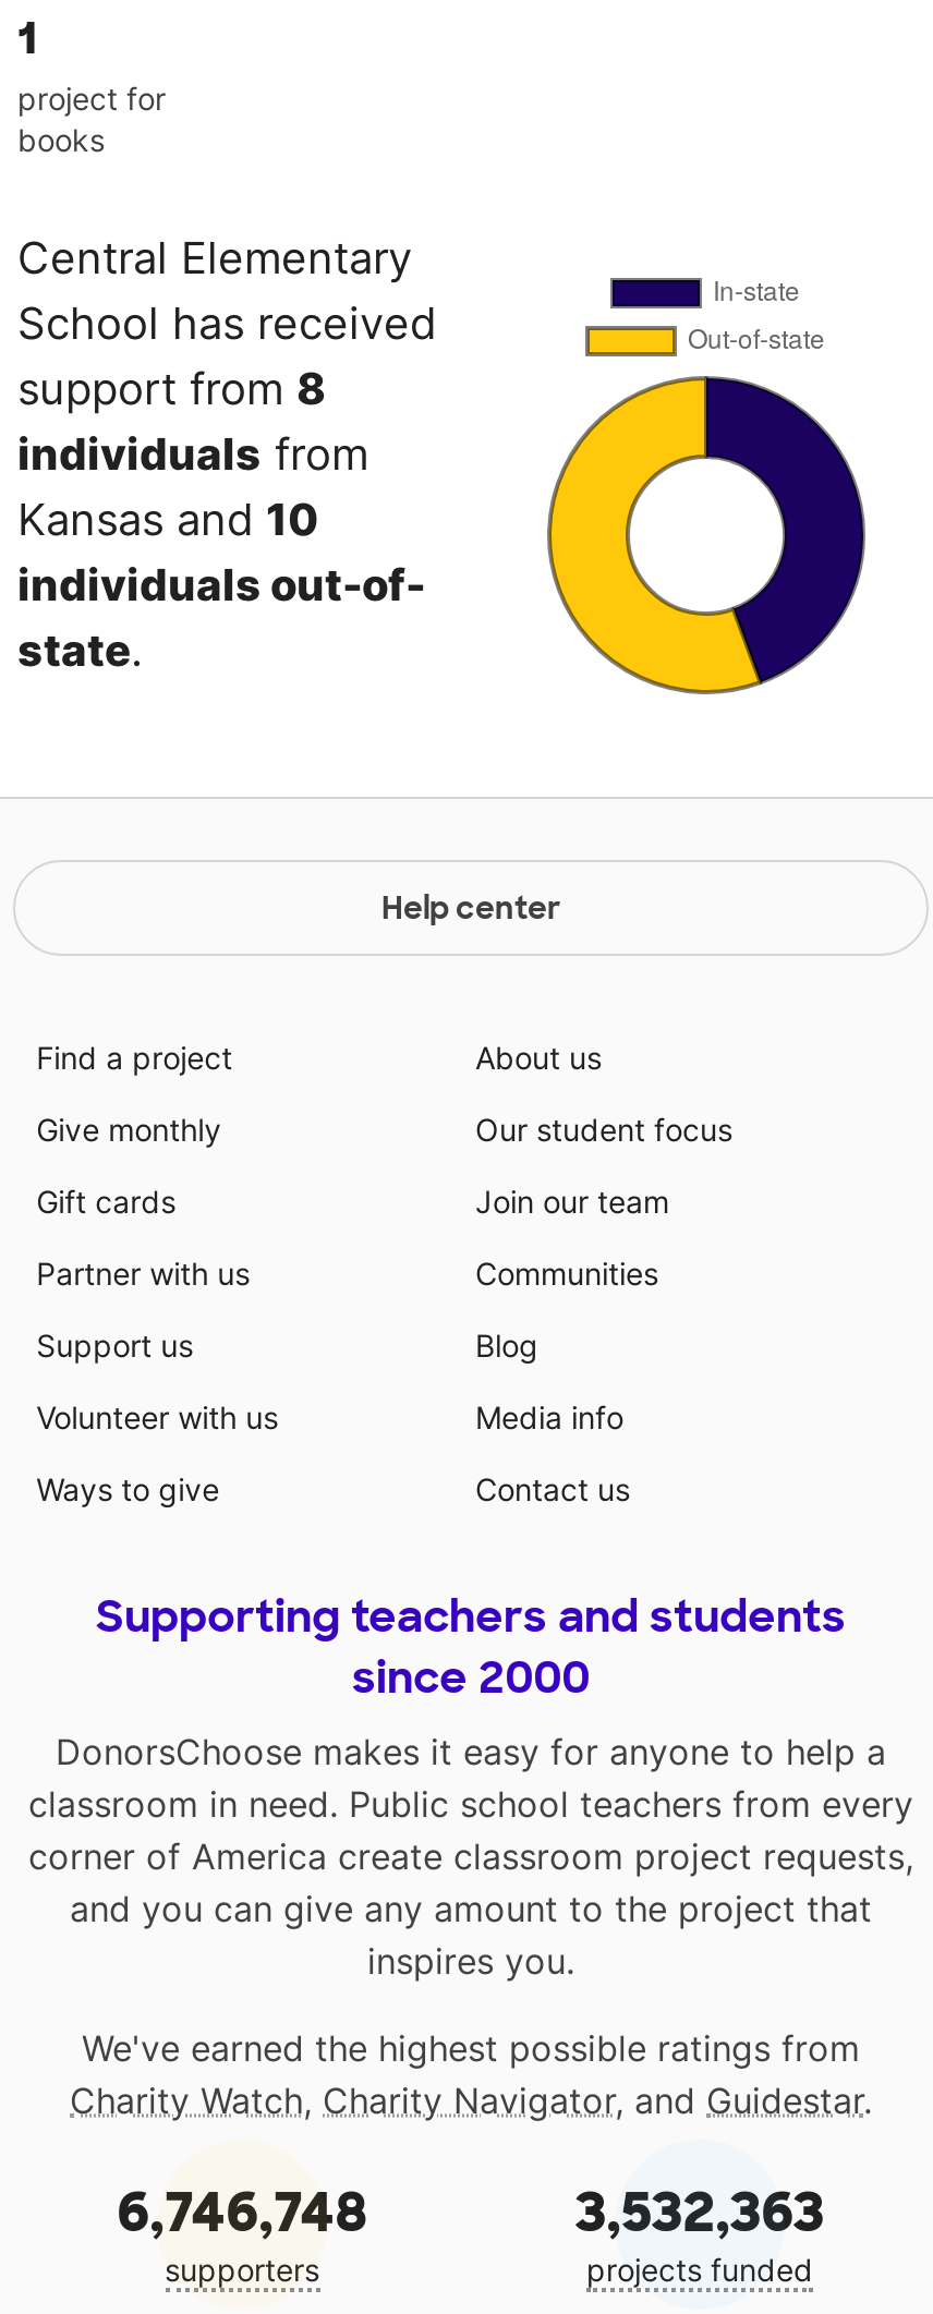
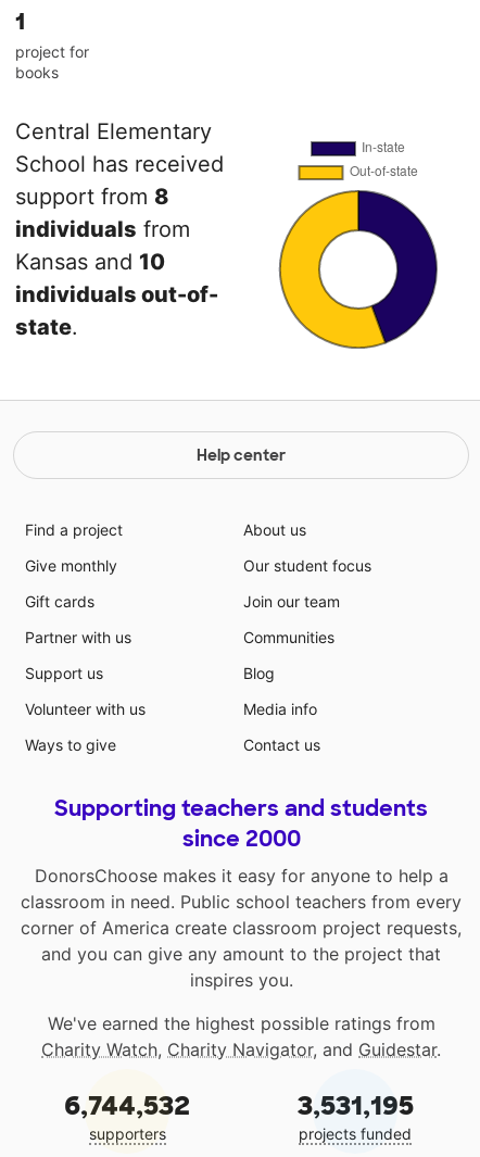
[117,2180,367,2247] 6,746,748 -> [64,1089,190,1123] 6,744,532
[575,2180,824,2247] 3,532,363 -> [297,1089,413,1123] 3,531,195

